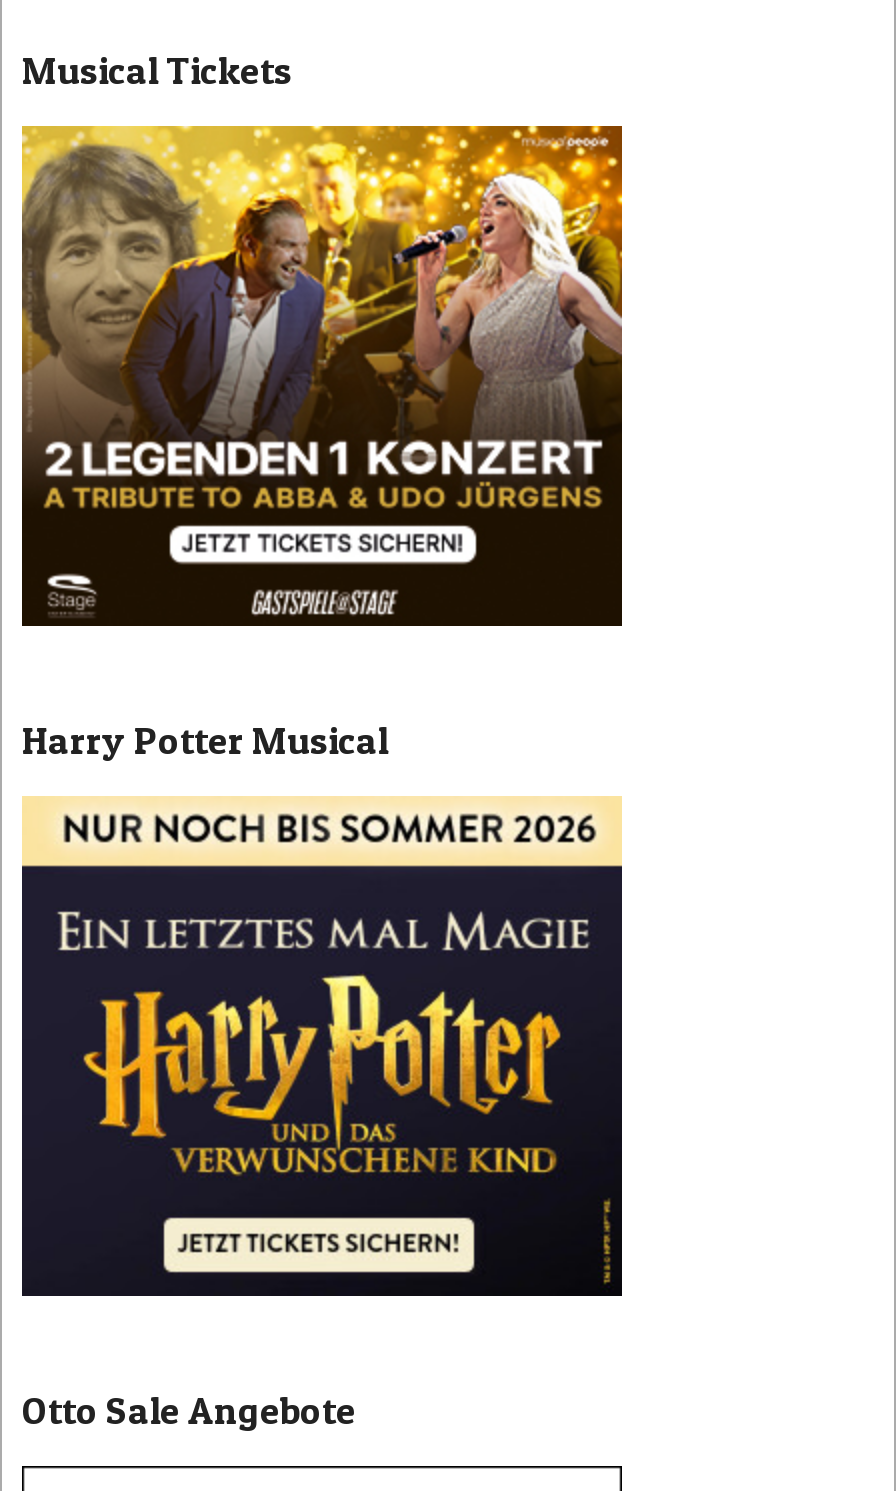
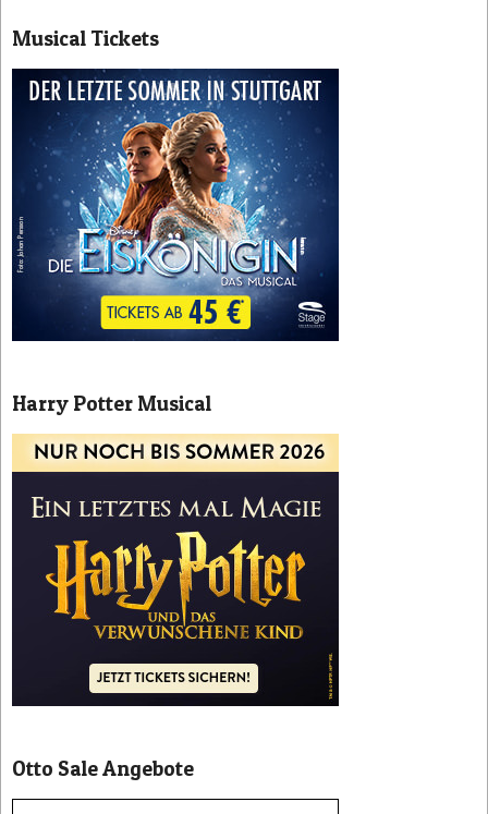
[20,124,624,626] [image] -> [11,68,340,341] [image]

